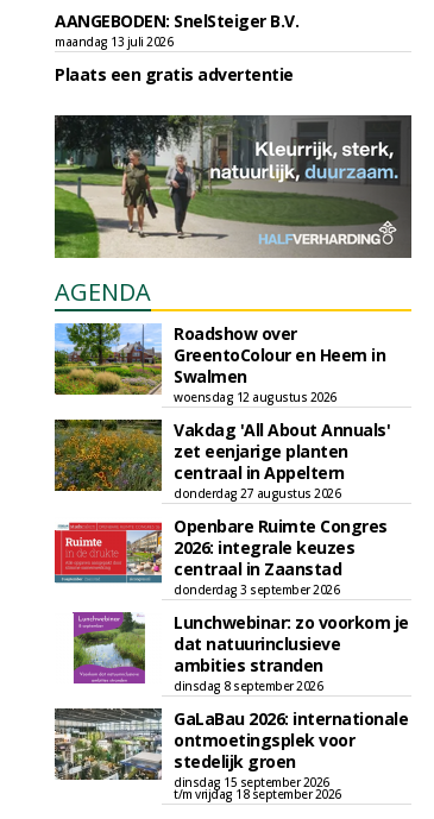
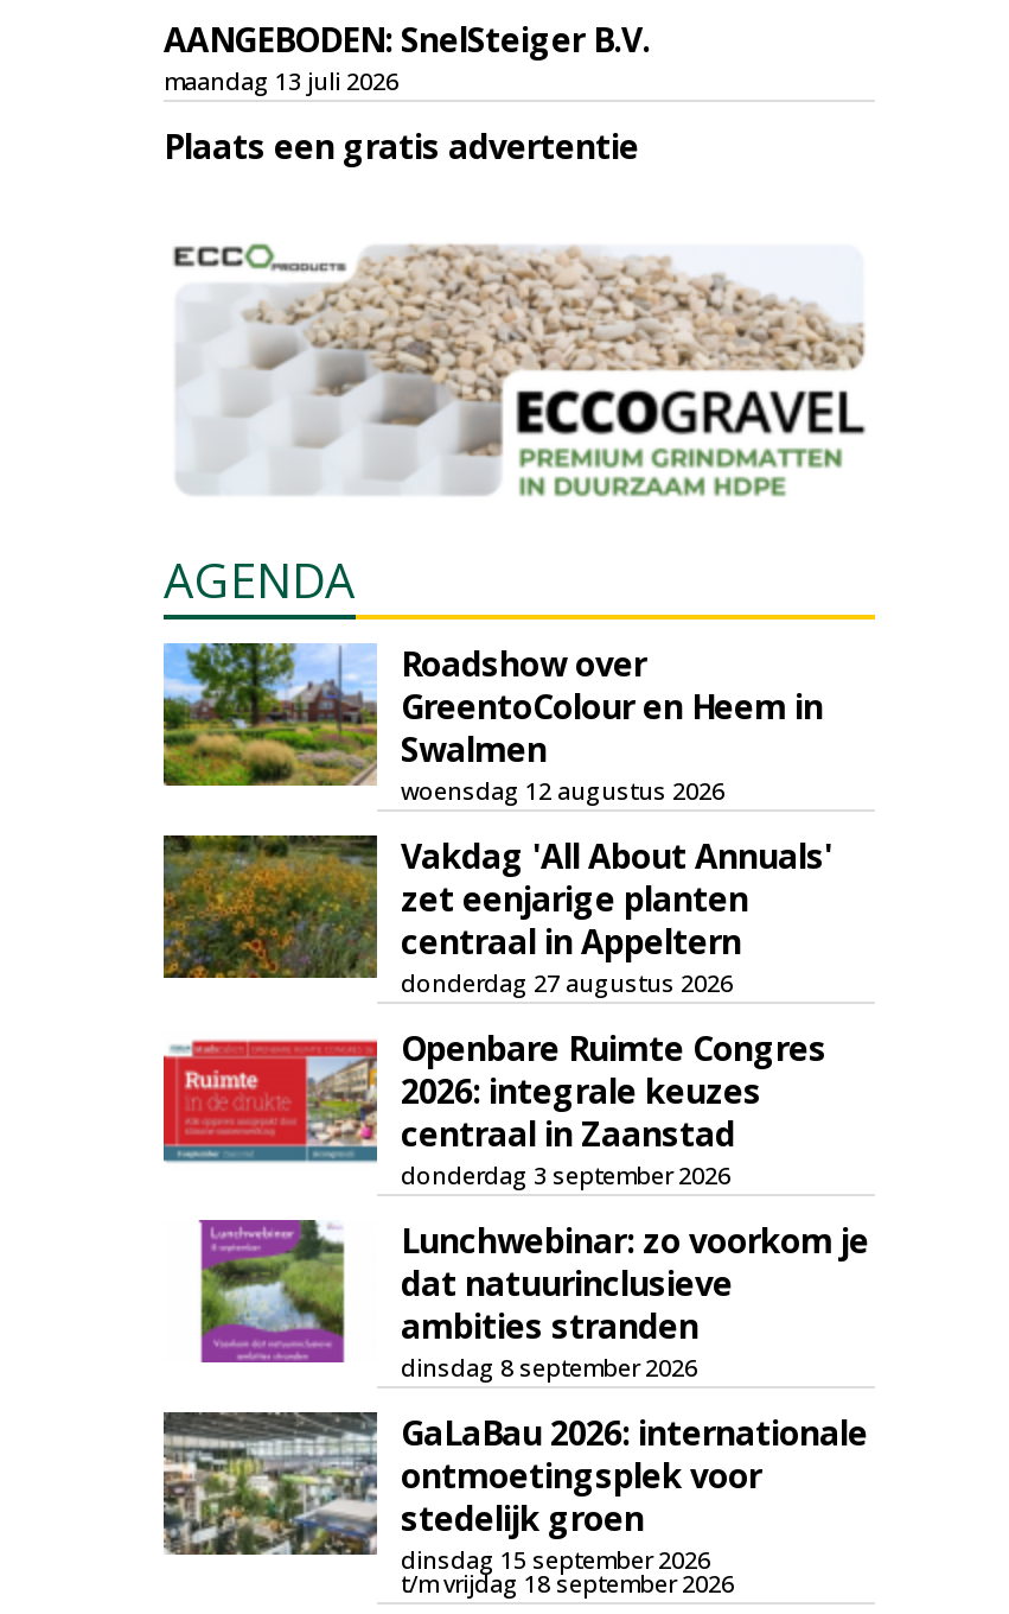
[54,114,413,259] [image] -> [164,228,875,513] [image]

